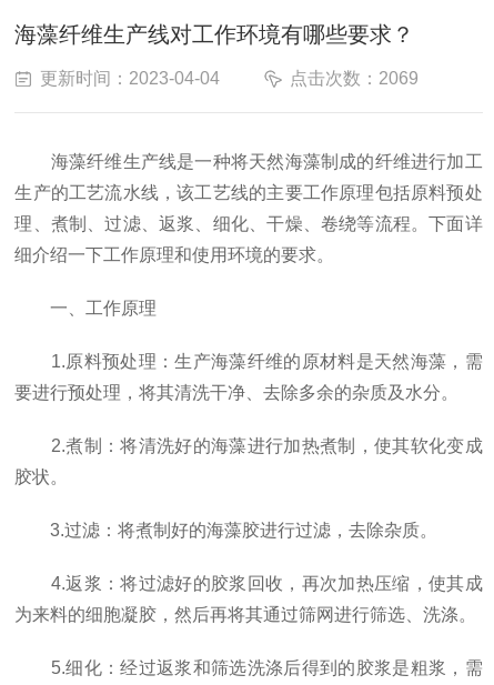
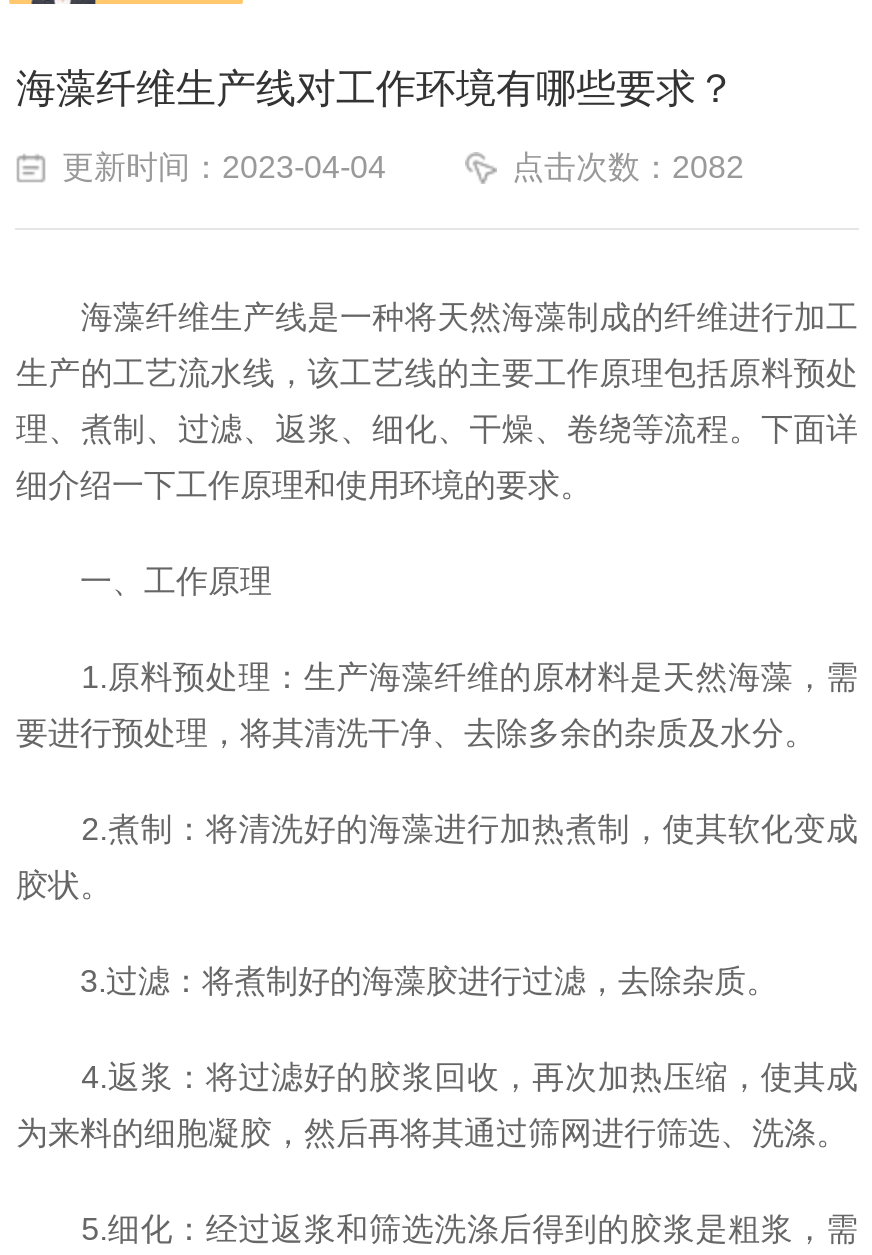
[290,69,419,88] 点击次数：2069 -> [512,150,744,184] 点击次数：2082

